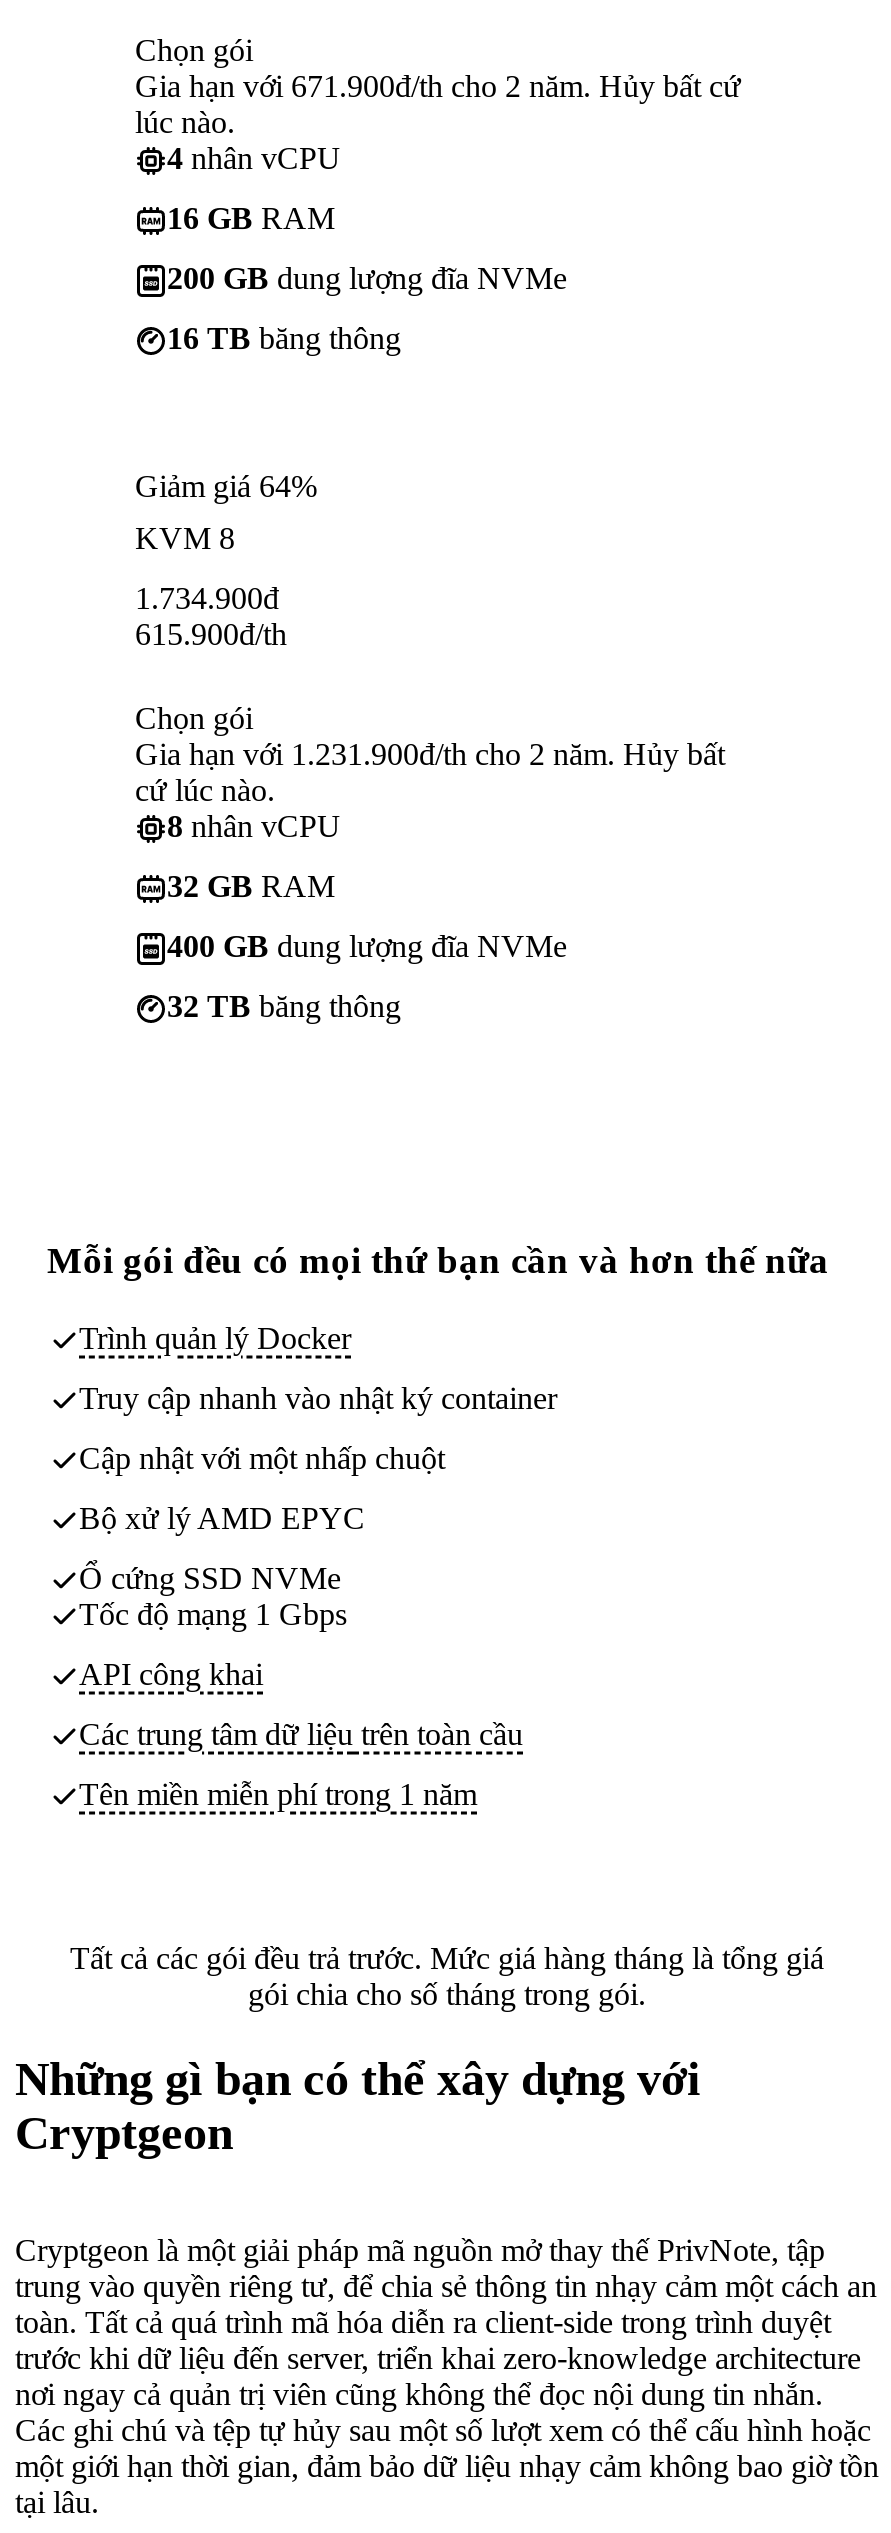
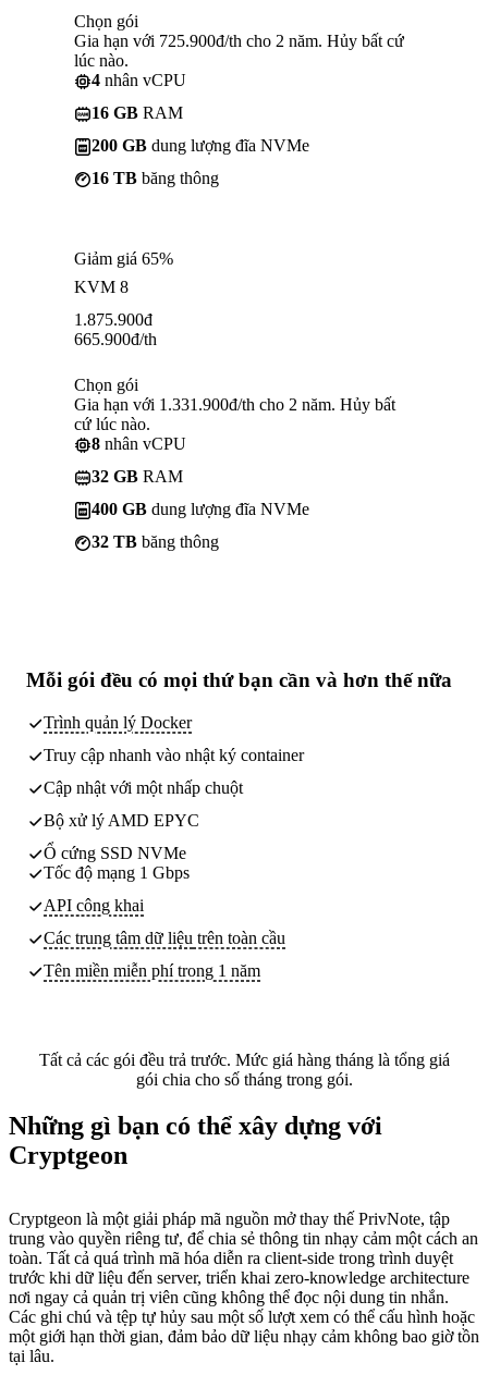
[135,70,741,104] Gia hạn với 671.900đ/th cho 2 năm. Hủy bất cứ -> [74,32,404,50] Gia hạn với 725.900đ/th cho 2 năm. Hủy bất cứ
[135,470,317,504] Giảm giá 64% -> [74,250,173,268] Giảm giá 65%
[135,582,279,616] 1.734.900đ -> [74,311,152,329] 1.875.900đ
[135,618,287,652] 615.900đ/th -> [74,330,157,349] 665.900đ/th
[135,738,725,772] Gia hạn với 1.231.900đ/th cho 2 năm. Hủy bất -> [74,396,395,414] Gia hạn với 1.331.900đ/th cho 2 năm. Hủy bất

